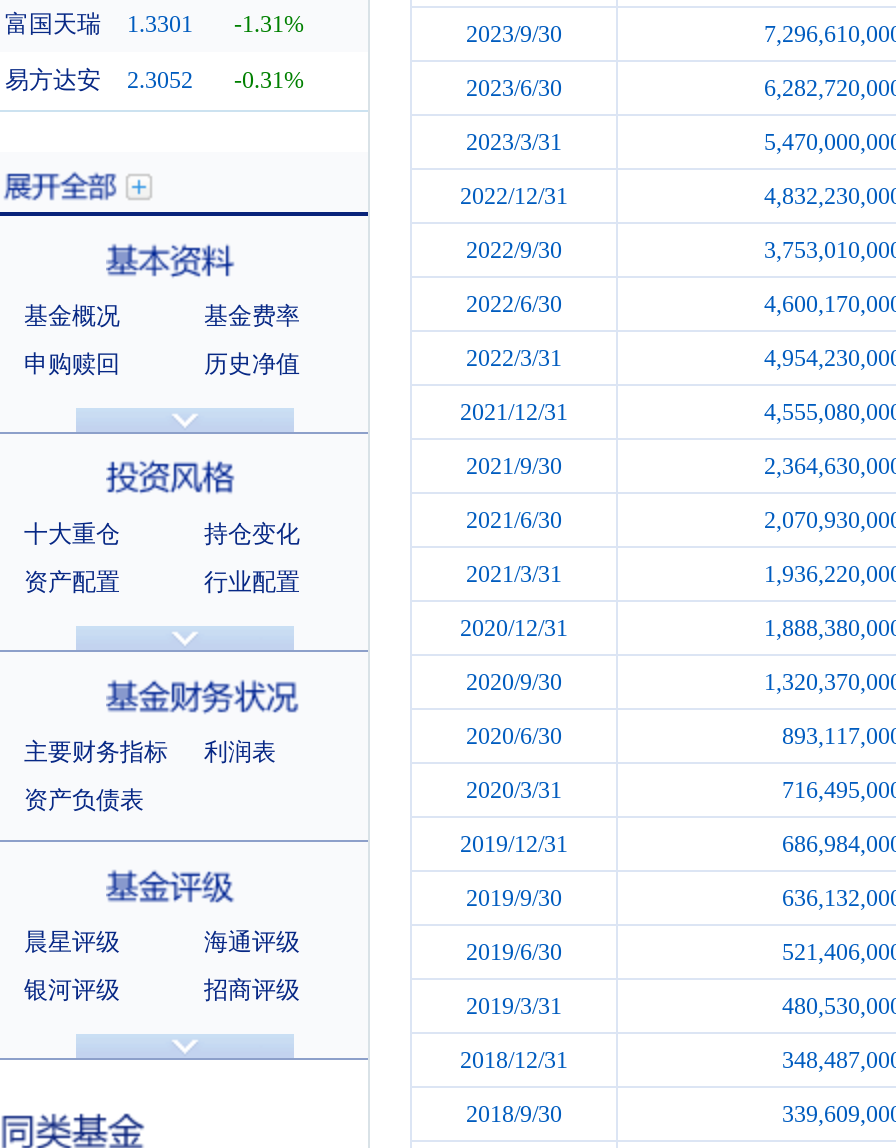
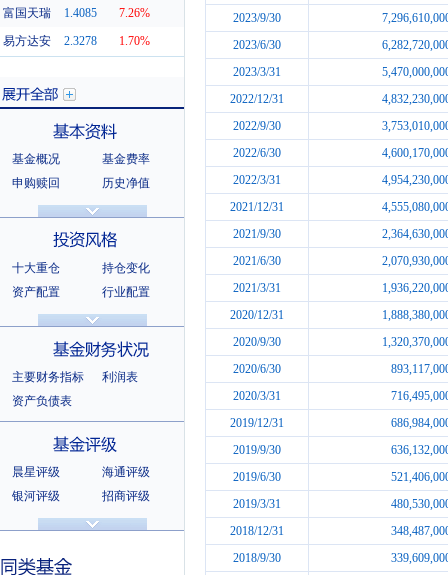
[127,10,193,38] 1.3301 -> [63,6,96,20] 1.4085
[234,10,304,38] -1.31% -> [119,6,150,20] 7.26%
[127,66,193,94] 2.3052 -> [63,34,96,48] 2.3278
[234,66,304,94] -0.31% -> [119,34,150,48] 1.70%

